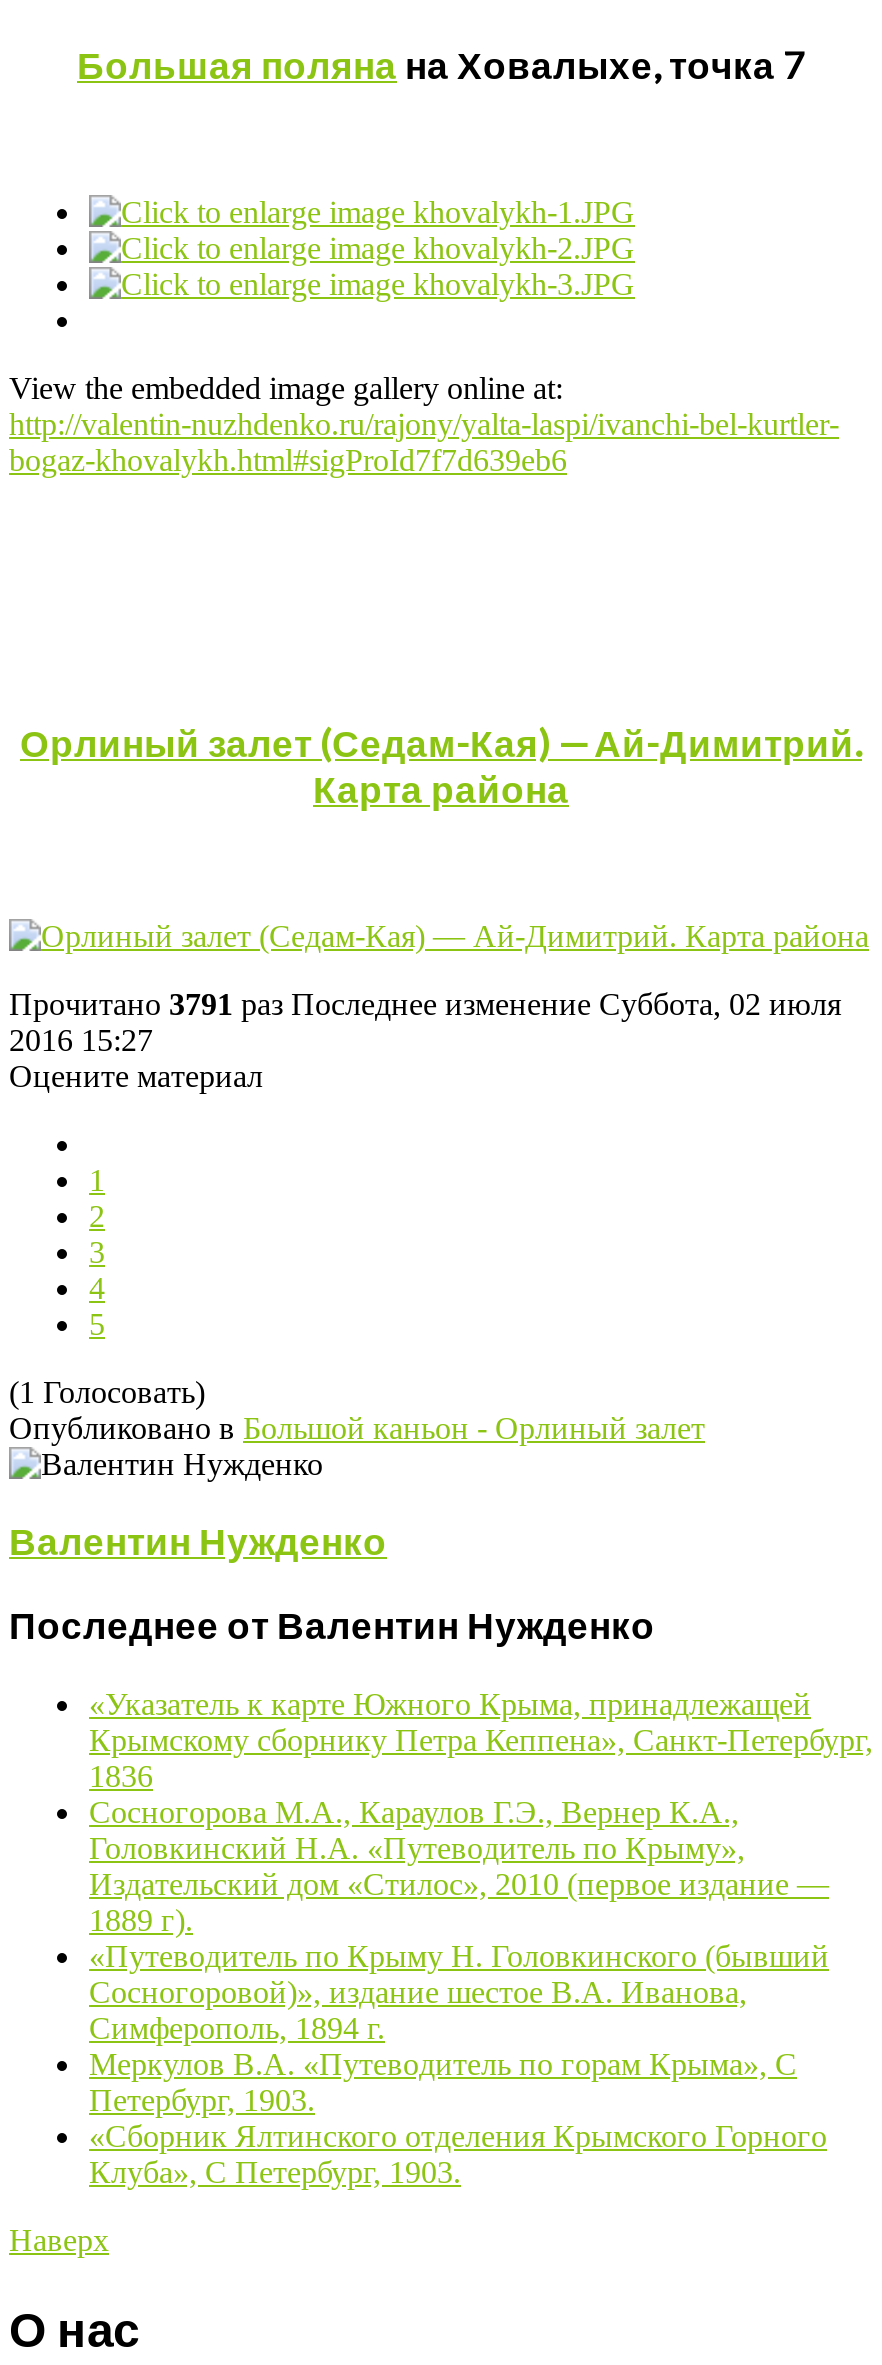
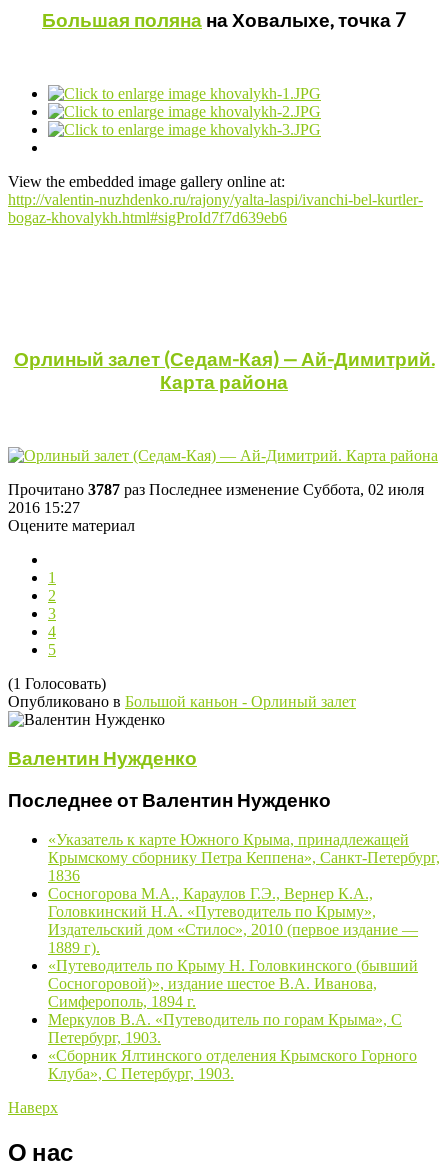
[9,986,841,1020] Прочитано 3791 раз Последнее изменение Суббота, 02 июля -> [8,481,424,498] Прочитано 3787 раз Последнее изменение Суббота, 02 июля

